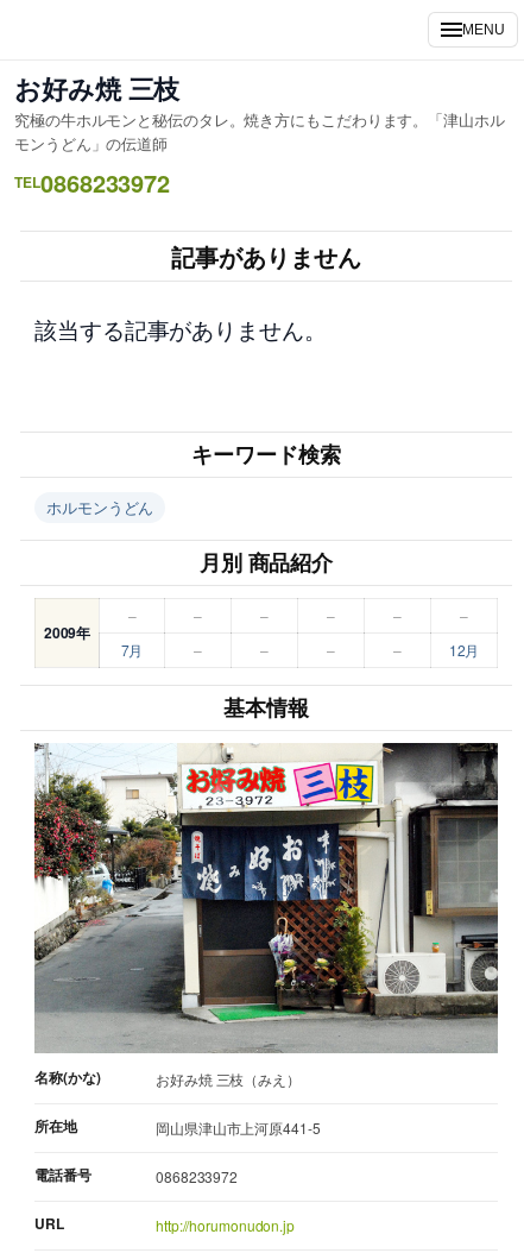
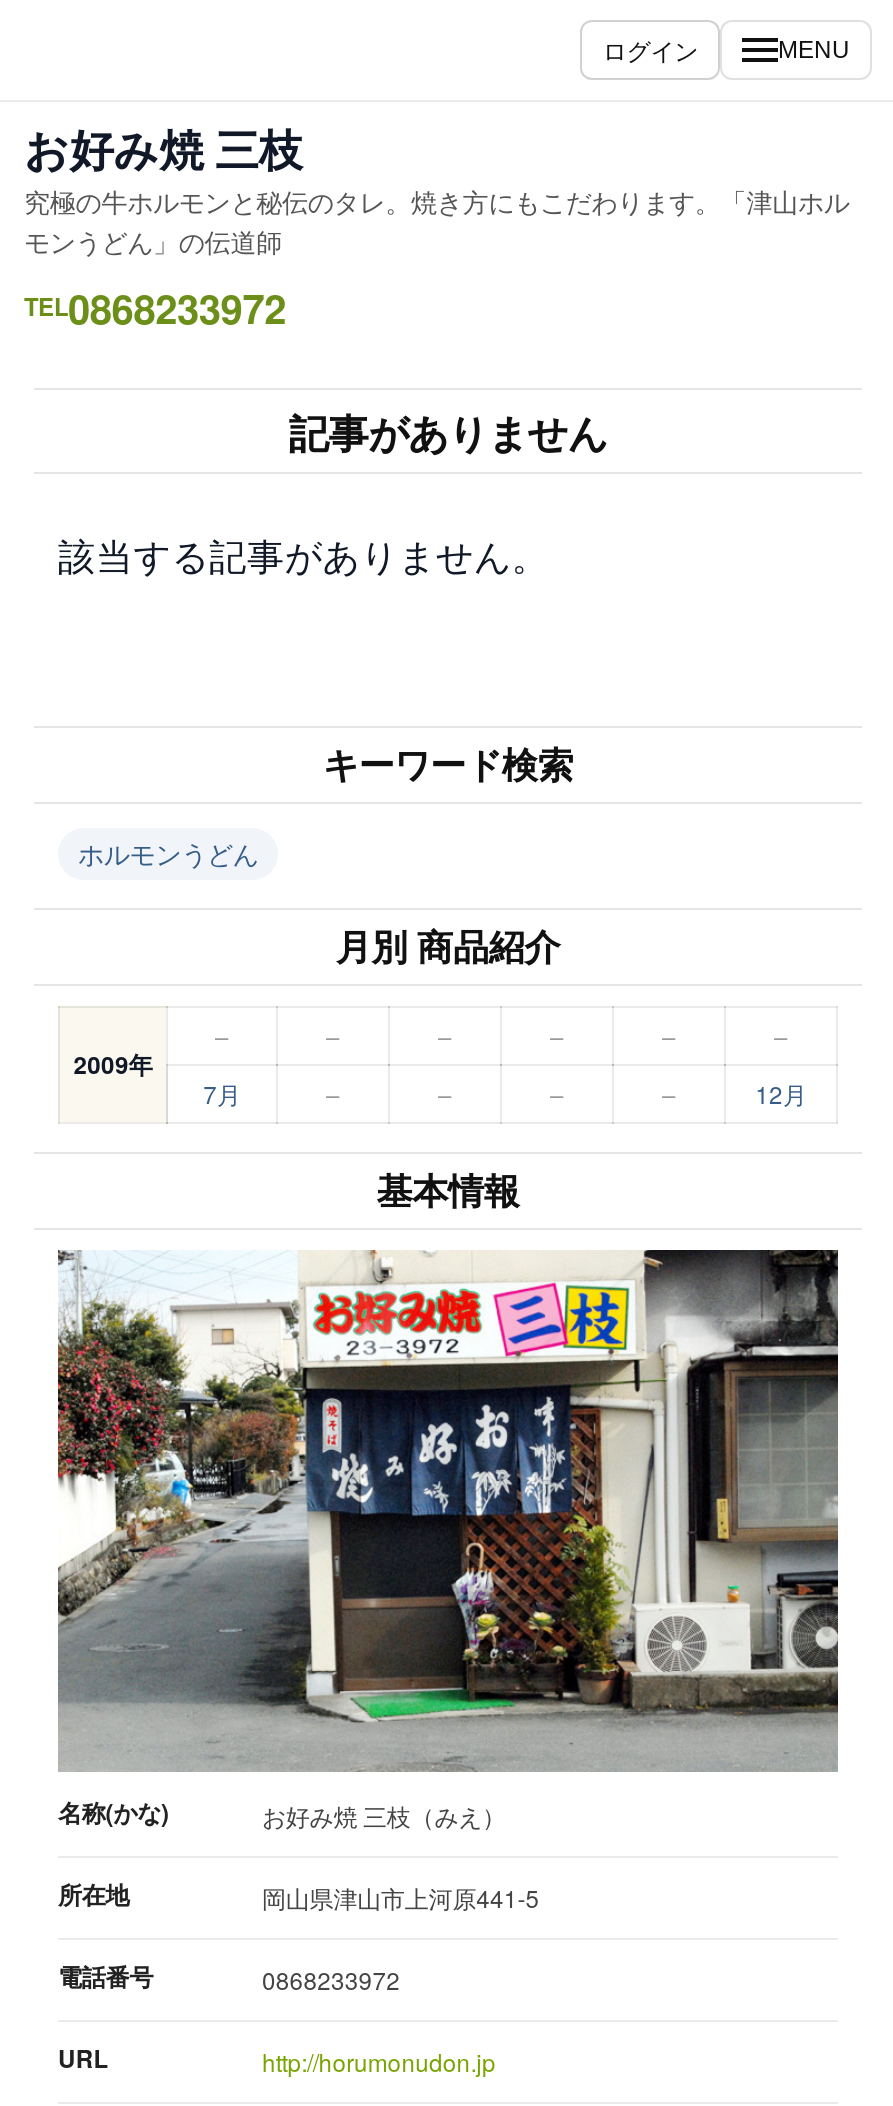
none -> [603,32,698,66] ログイン

